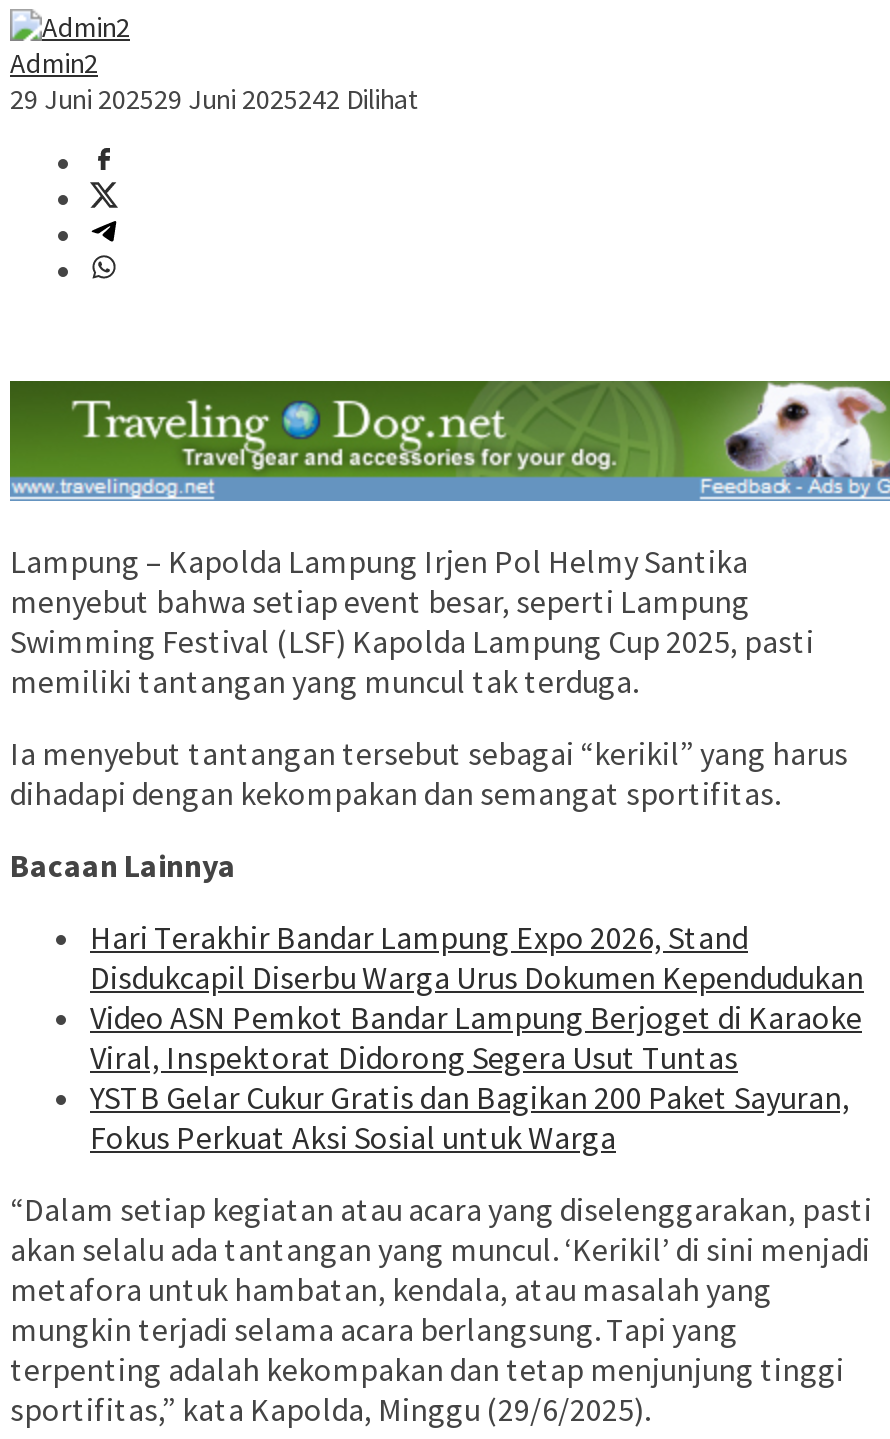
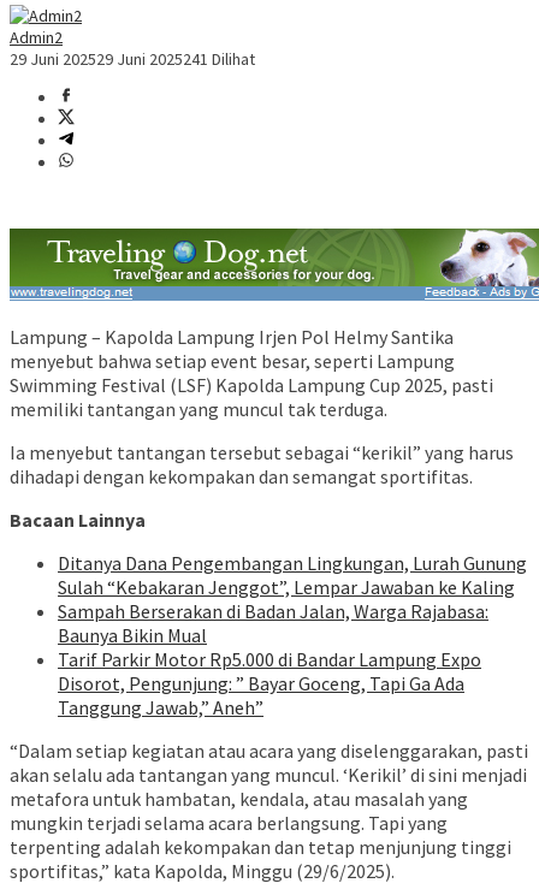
[10,81,418,117] 29 Juni 202529 Juni 2025242 Dilihat -> [10,48,255,70] 29 Juni 202529 Juni 2025241 Dilihat
[90,917,864,1157] Hari Terakhir Bandar Lampung Expo 2026, Stand | Disdukcapil Diserbu Warga Urus Dokumen Kependudukan | Video ASN Pemkot Bandar Lampung Berjoget di Karaoke | Viral, Inspektorat Didorong Segera Usut Tuntas | YSTB Gelar Cukur Gratis dan Bagikan 200 Paket Sayuran, | Fokus Perkuat Aksi Sosial untuk Warga -> [58,551,527,719] Ditanya Dana Pengembangan Lingkungan, Lurah Gunung | Sulah “Kebakaran Jenggot”, Lempar Jawaban ke Kaling | Sampah Berserakan di Badan Jalan, Warga Rajabasa: | Baunya Bikin Mual | Tarif Parkir Motor Rp5.000 di Bandar Lampung Expo | Disorot, Pengunjung: ” Bayar Goceng, Tapi Ga Ada | Tanggung Jawab,” Aneh”

